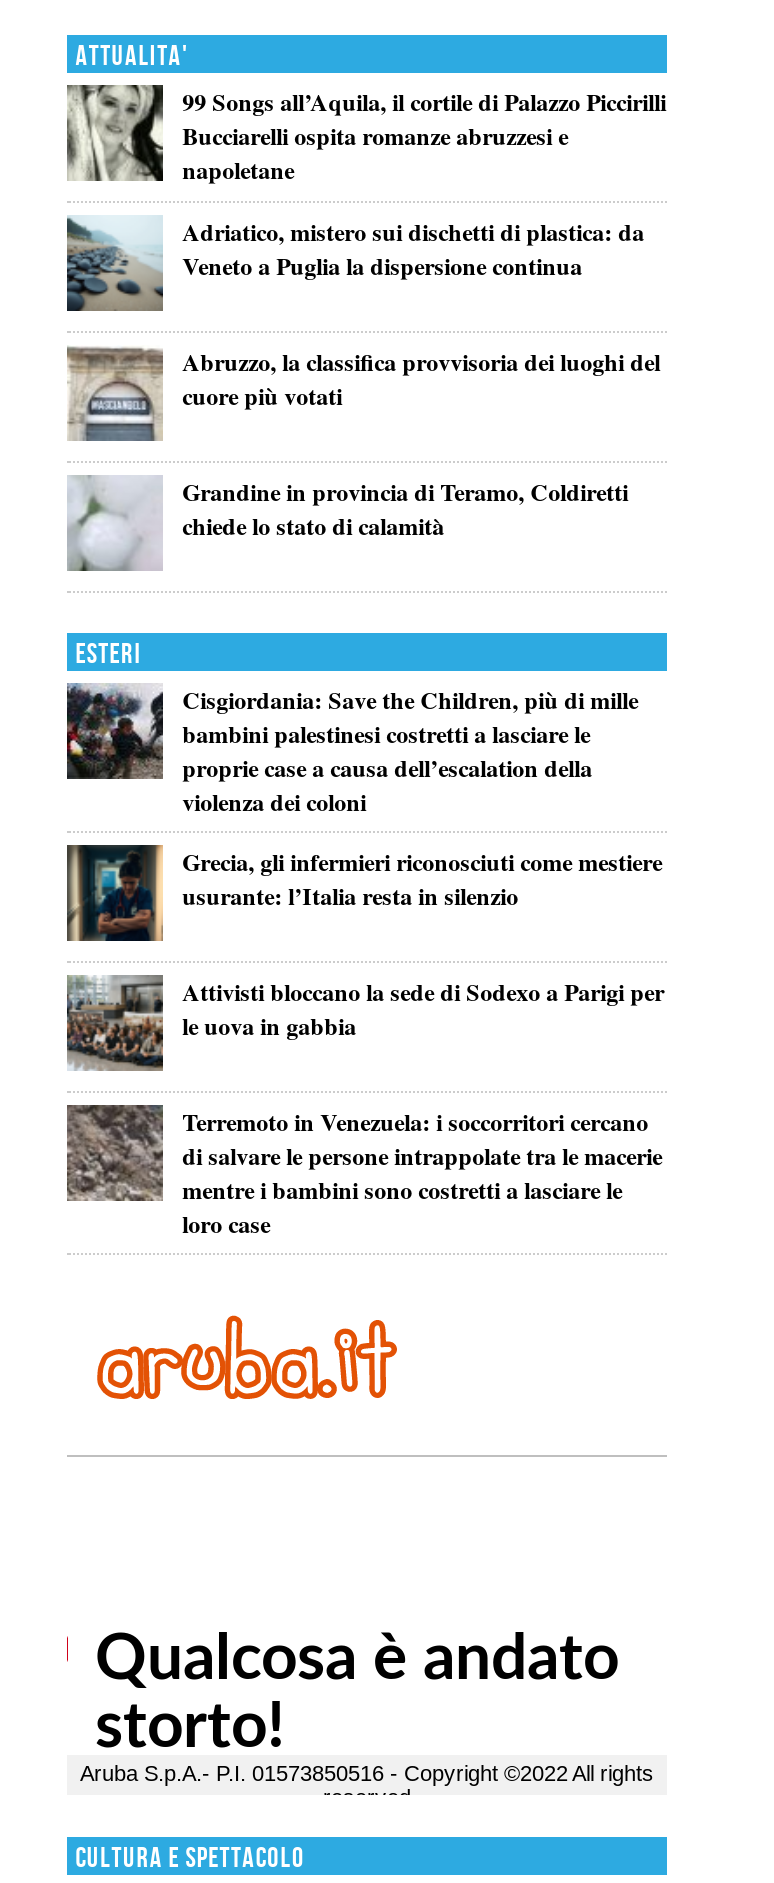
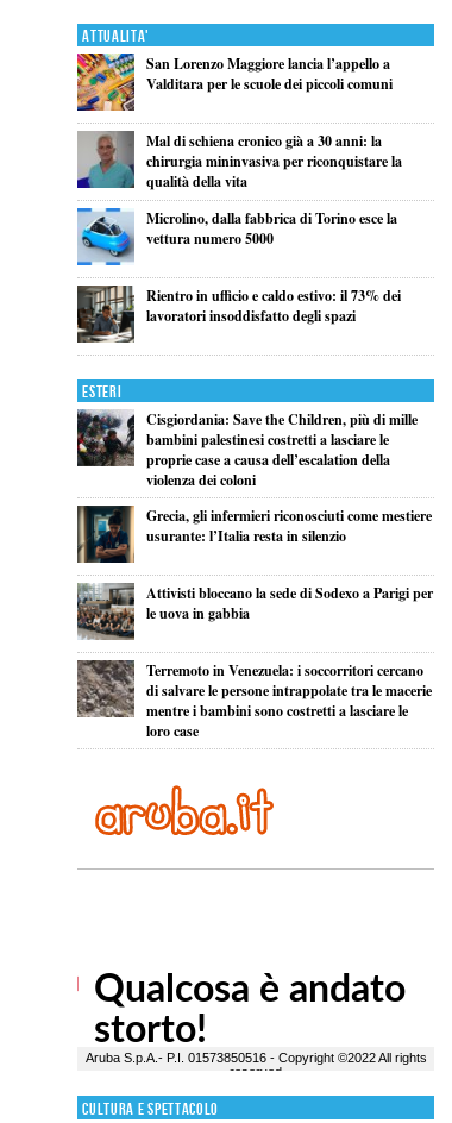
[65,83,666,188] [image] | 99 Songs all’Aquila, il cortile di Palazzo Piccirilli | Bucciarelli ospita romanze abruzzesi e | napoletane -> [76,52,392,112] [image] | San Lorenzo Maggiore lancia l’appello a | Valditara per le scuole dei piccoli comuni
[67,215,644,313] [image] | Adriatico, mistero sui dischetti di plastica: da | Veneto a Puglia la dispersione continua -> [77,130,402,192] [image] | Mal di schiena cronico già a 30 anni: la | chirurgia mininvasiva per riconquistare la | qualità della vita
[65,345,660,443] [image] | Abruzzo, la classifica provvisoria dei luoghi del | cuore più votati -> [76,207,397,266] [image] | Microlino, dalla fabbrica di Torino esce la | vettura numero 5000
[67,475,628,571] [image] | Grandine in provincia di Teramo, Coldiretti | chiede lo stato di calamità -> [76,284,400,343] [image] | Rientro in ufficio e caldo estivo: il 73% dei | lavoratori insoddisfatto degli spazi

